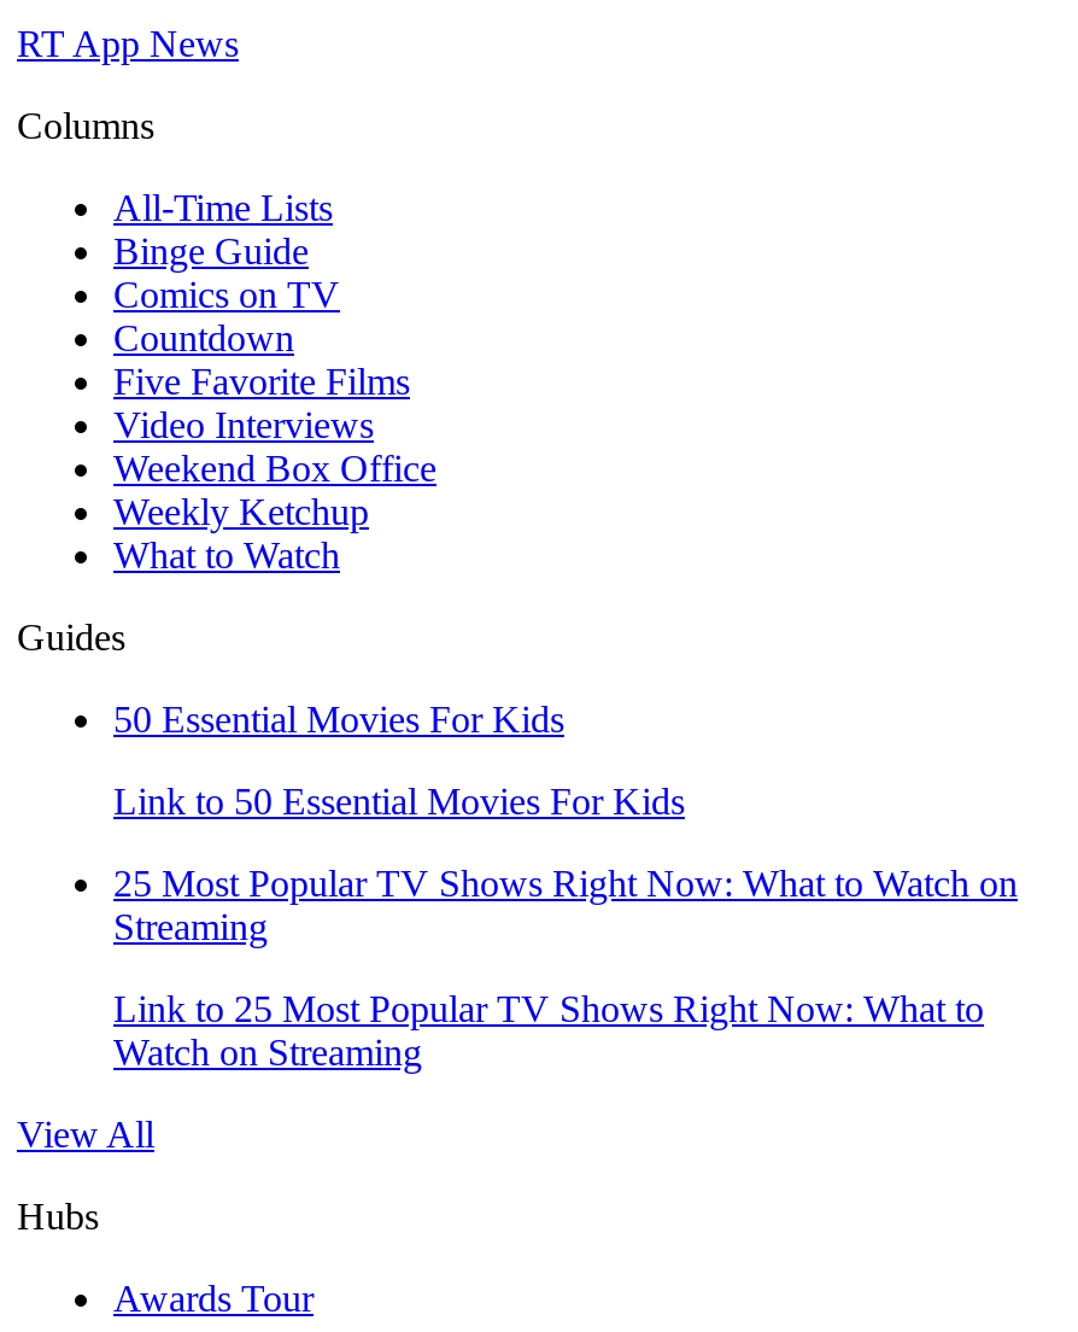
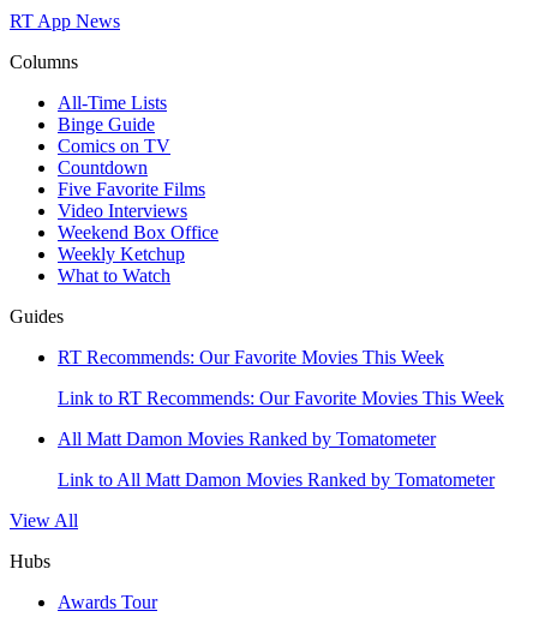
[113,699,564,740] 50 Essential Movies For Kids -> [58,347,444,367] RT Recommends: Our Favorite Movies This Week
[113,781,685,822] Link to 50 Essential Movies For Kids -> [58,388,504,408] Link to RT Recommends: Our Favorite Movies This Week
[113,863,1018,947] 25 Most Popular TV Shows Right Now: What to Watch on | Streaming -> [58,429,436,449] All Matt Damon Movies Ranked by Tomatometer
[113,988,984,1073] Link to 25 Most Popular TV Shows Right Now: What to | Watch on Streaming -> [58,469,495,490] Link to All Matt Damon Movies Ranked by Tomatometer

